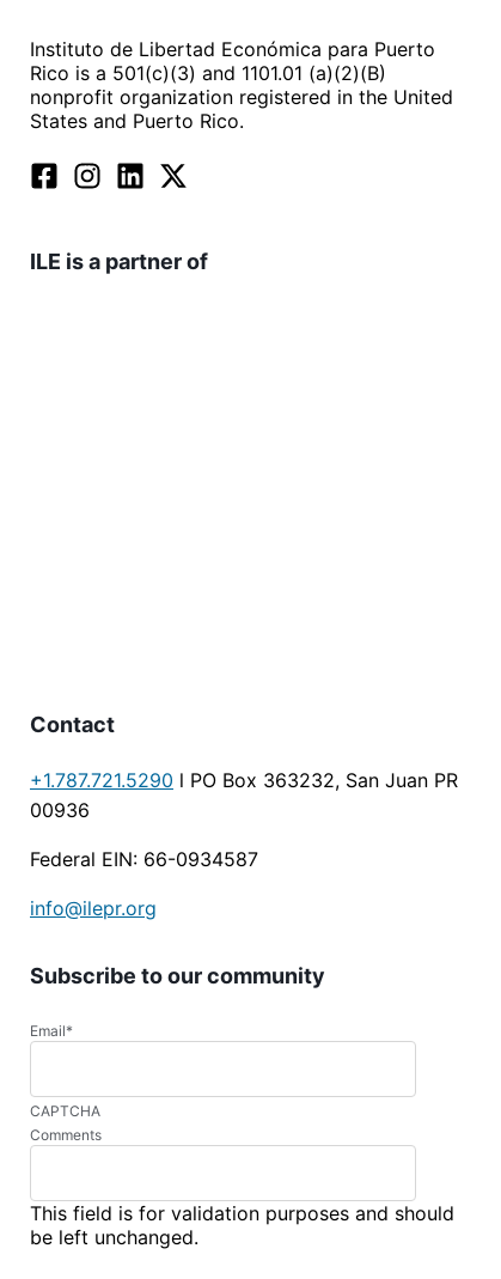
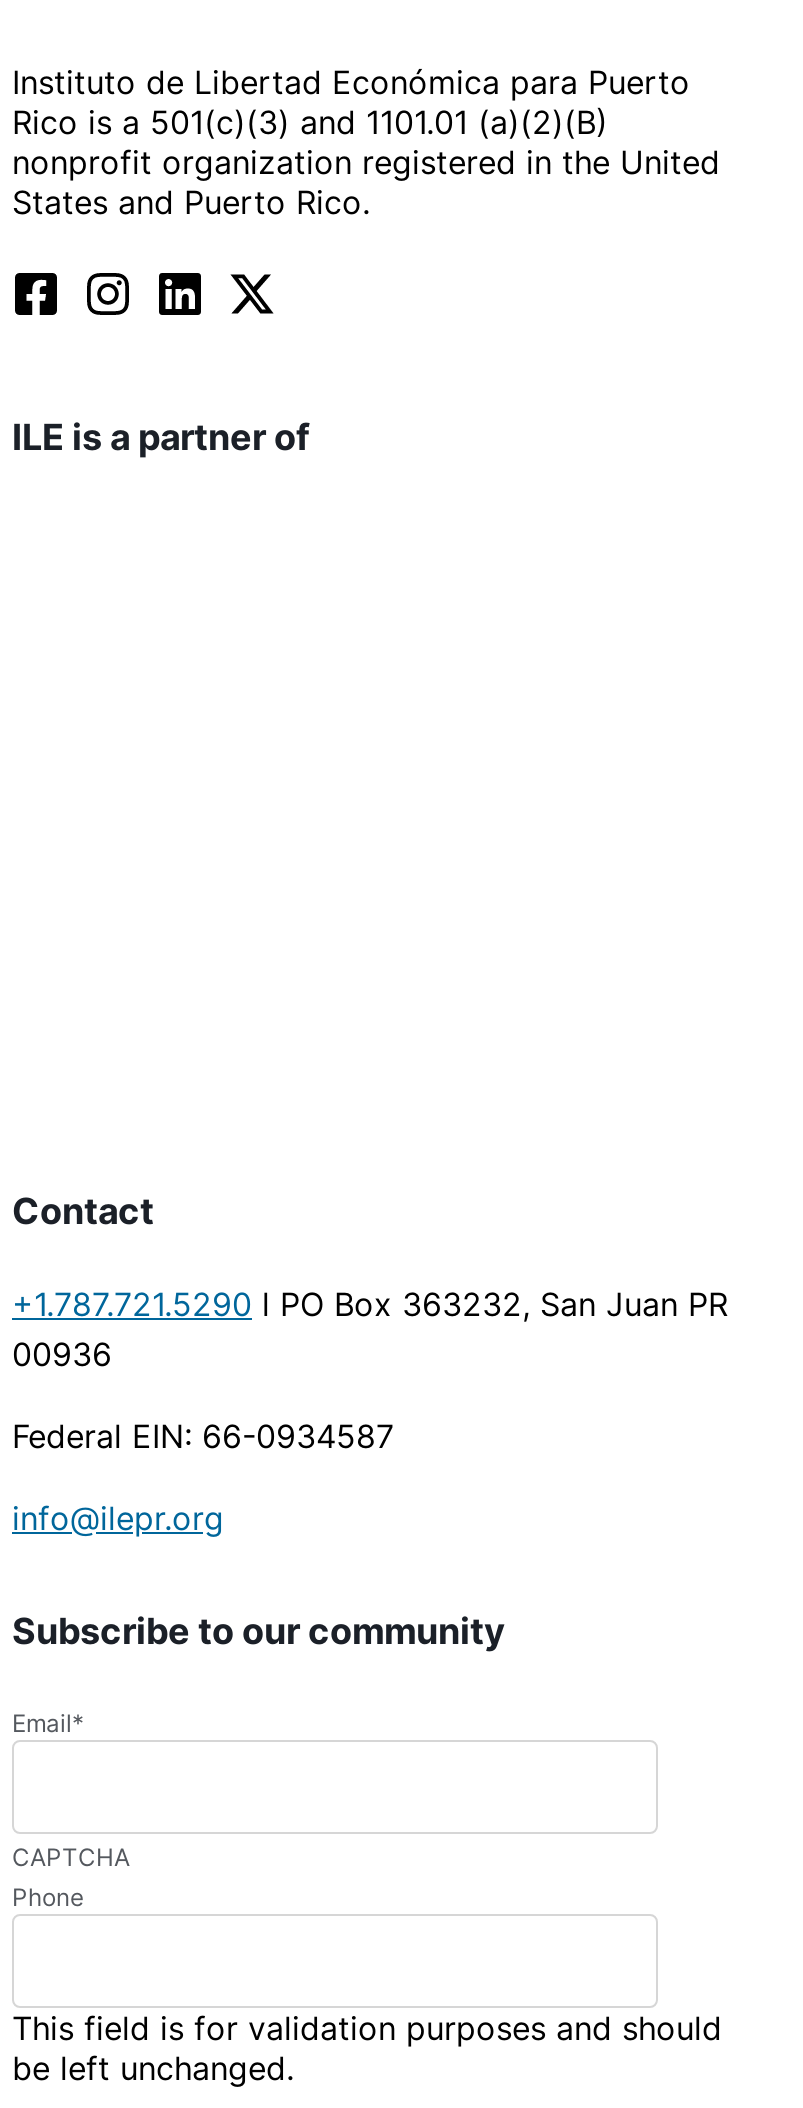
[30,1126,102,1144] Comments -> [12,1882,84,1912] Phone

